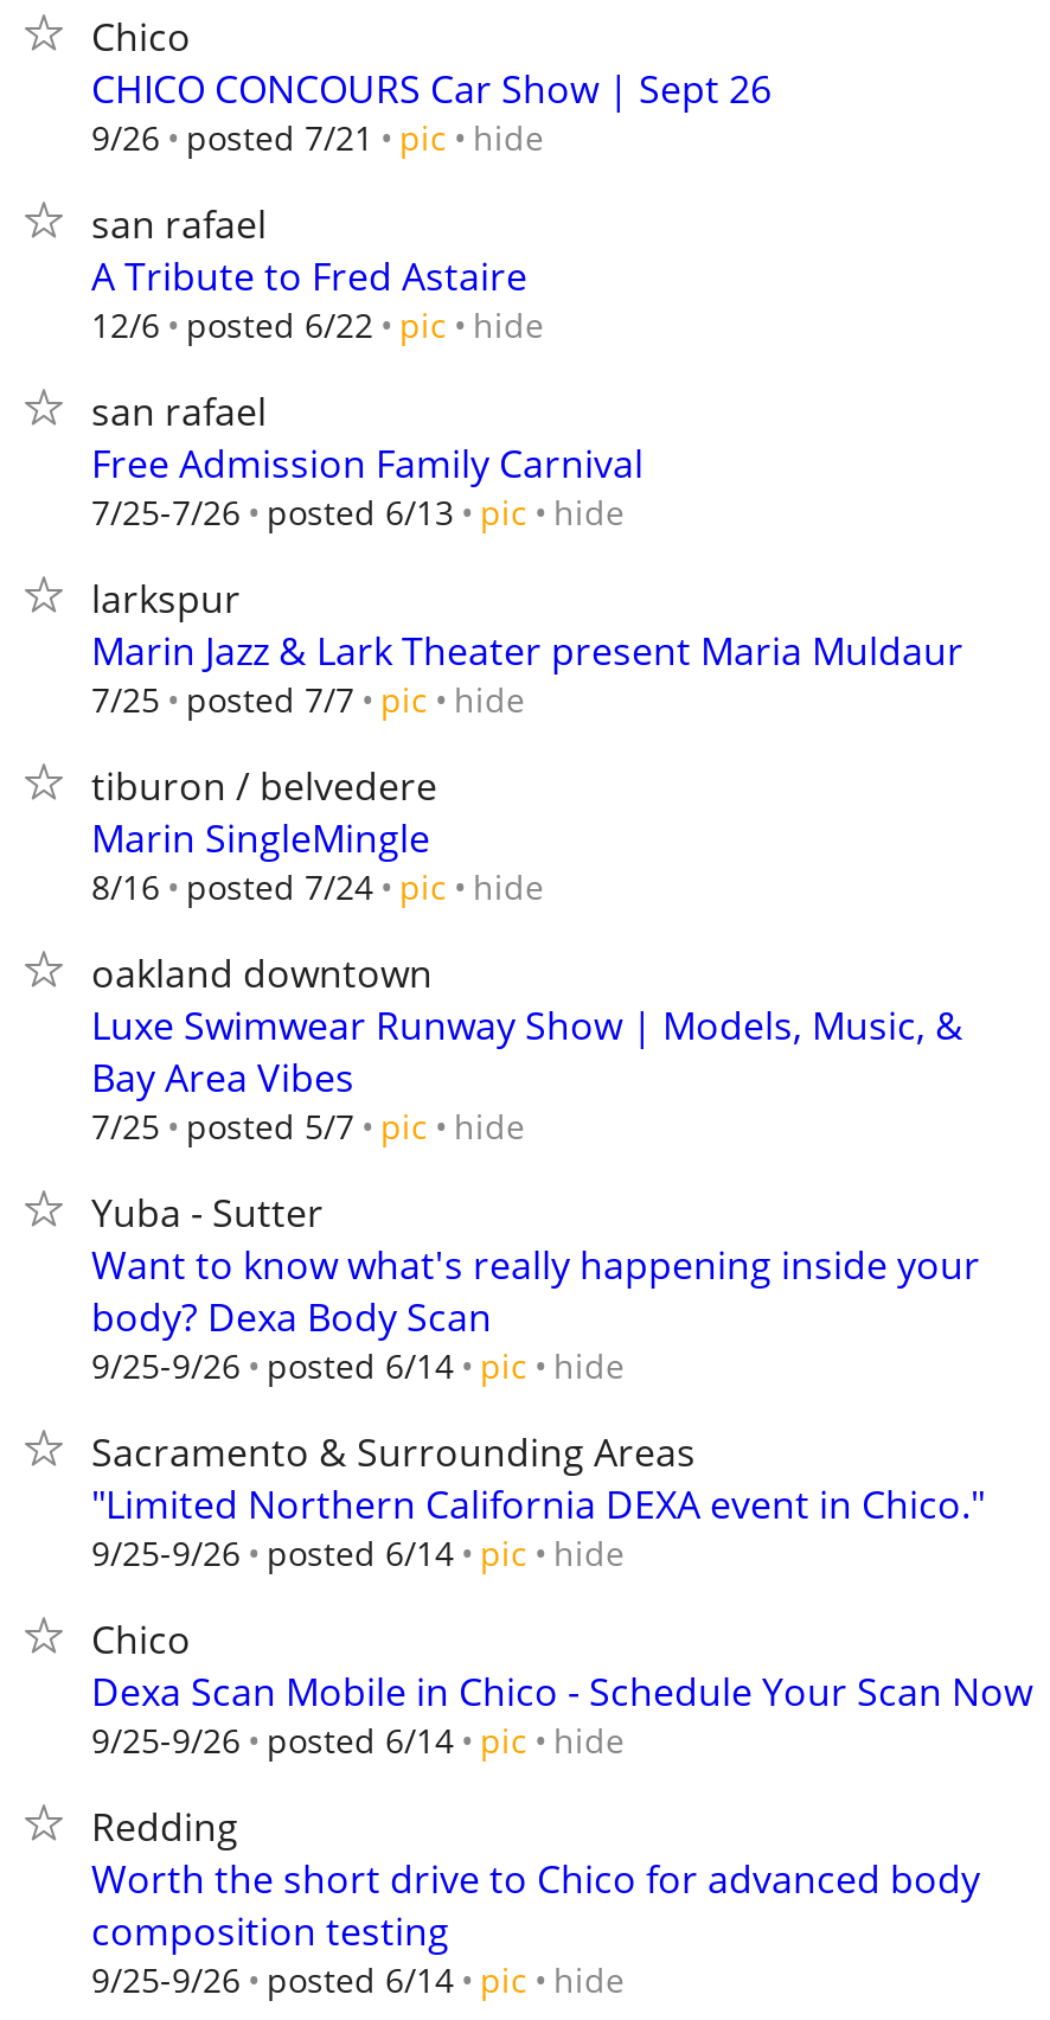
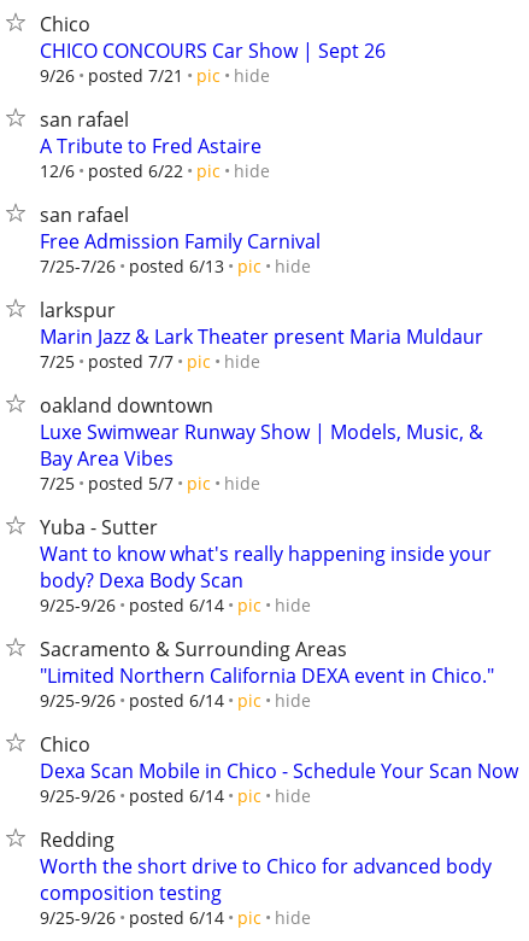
[91,760,544,909] tiburon / belvedere | Marin SingleMingle | 8/16 posted 7/24 pic hide -> none

